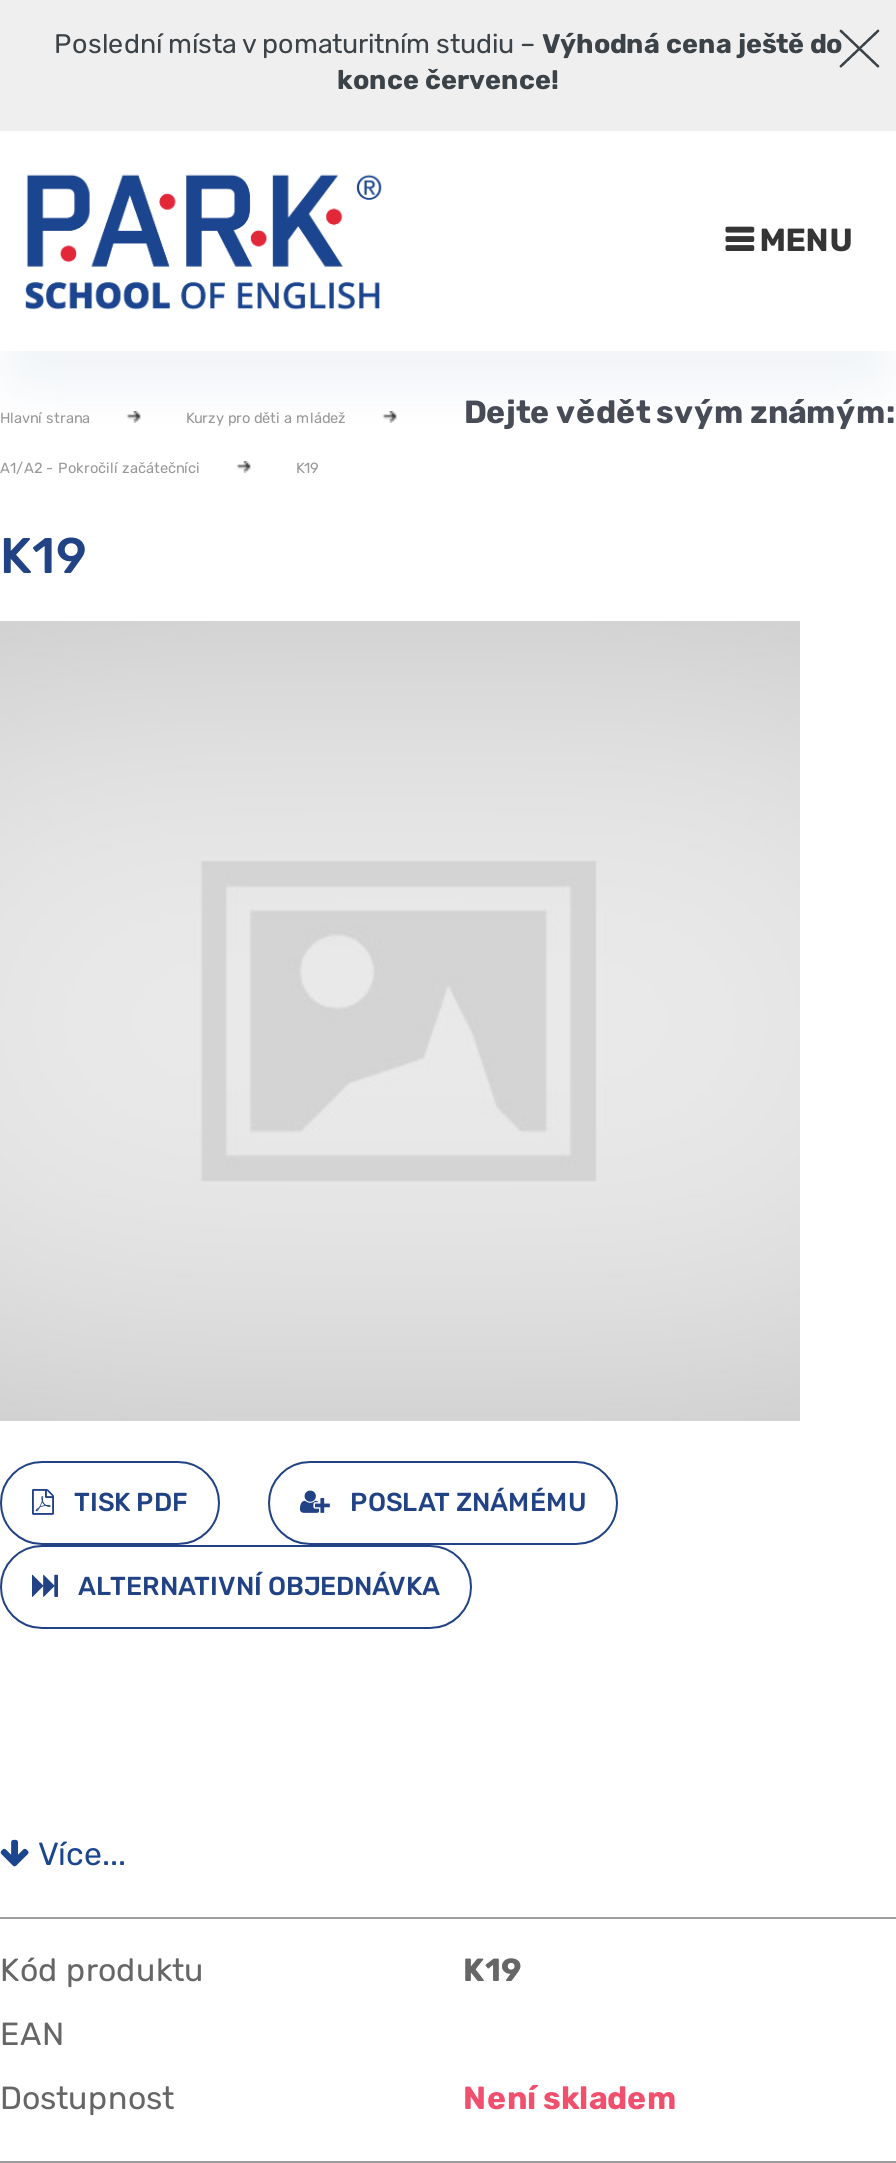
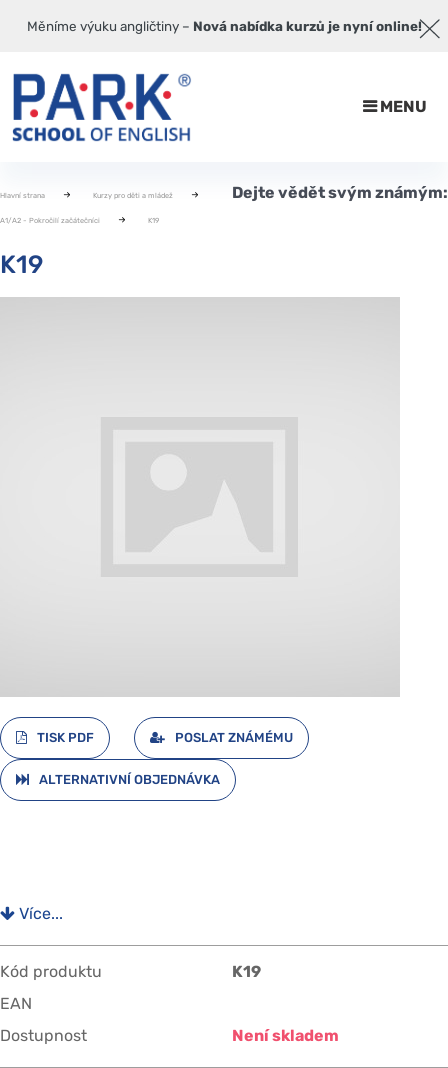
[54,27,842,95] Poslední místa v pomaturitním studiu – Výhodná cena ještě do | konce července! -> [26,18,421,34] Měníme výuku angličtiny – Nová nabídka kurzů je nyní online!

